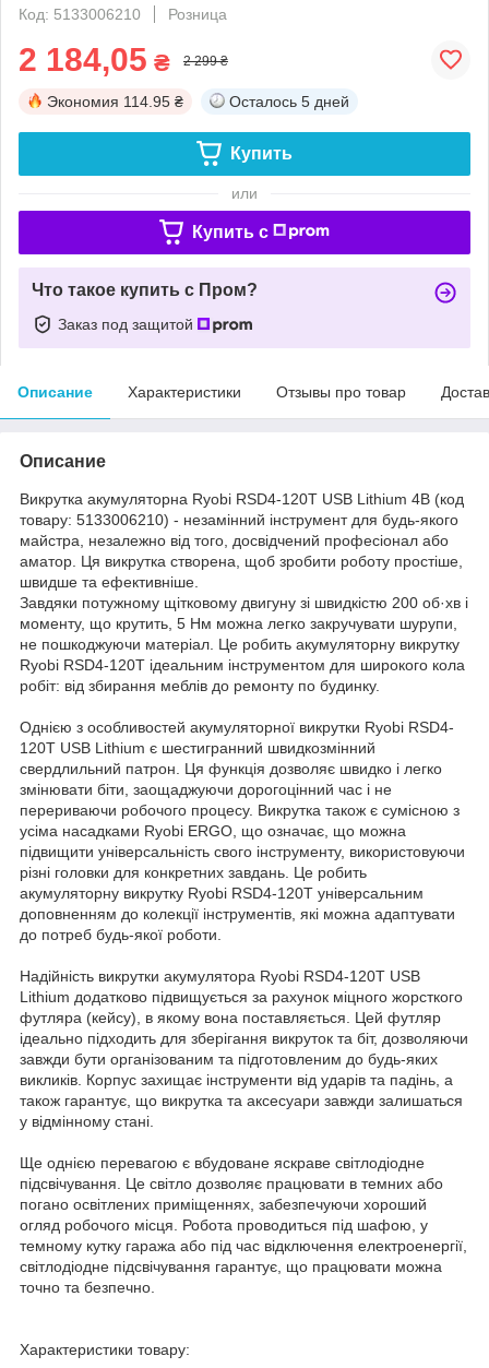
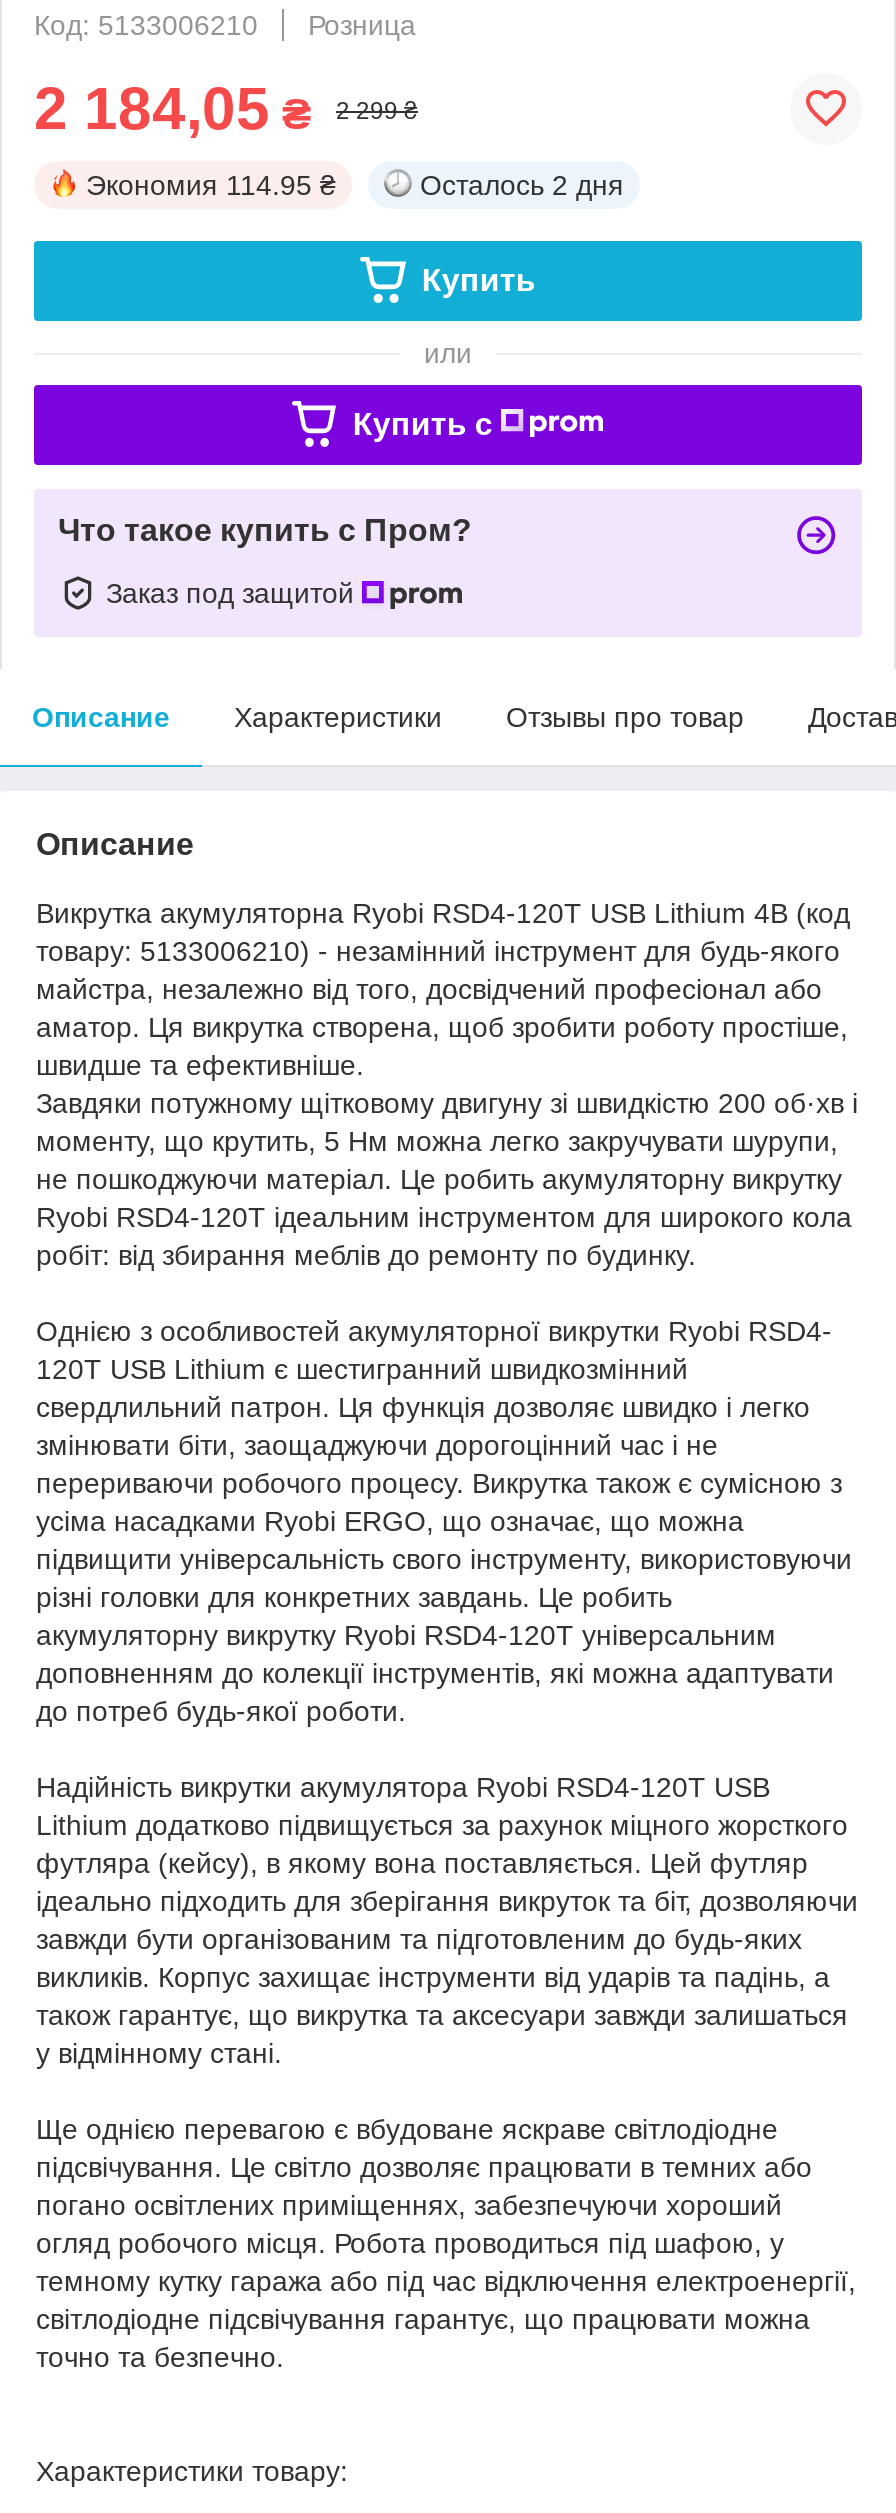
[229,93,349,110] Осталось 5 дней -> [420,169,624,201] Осталось 2 дня

